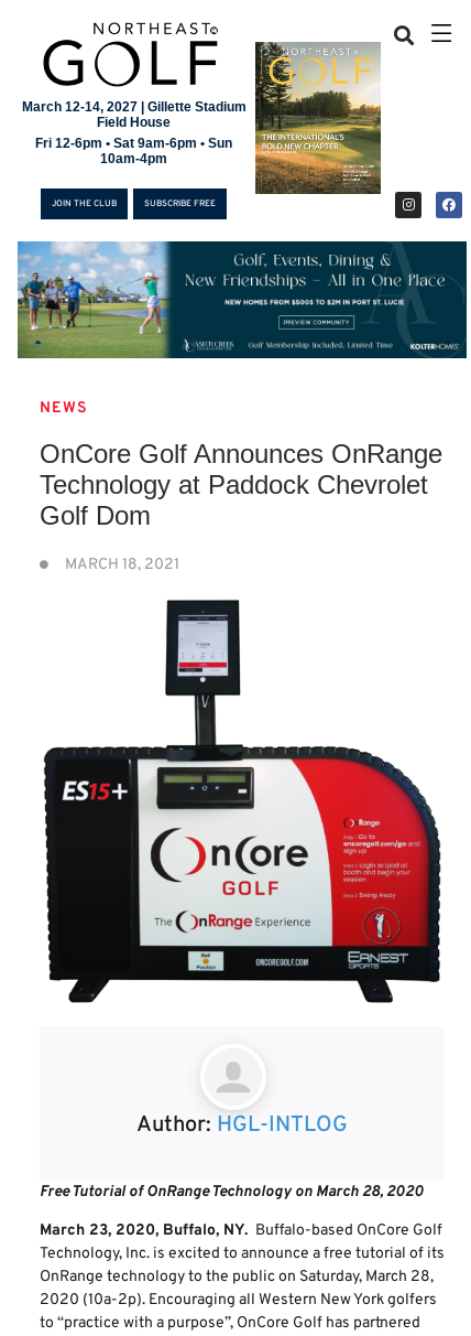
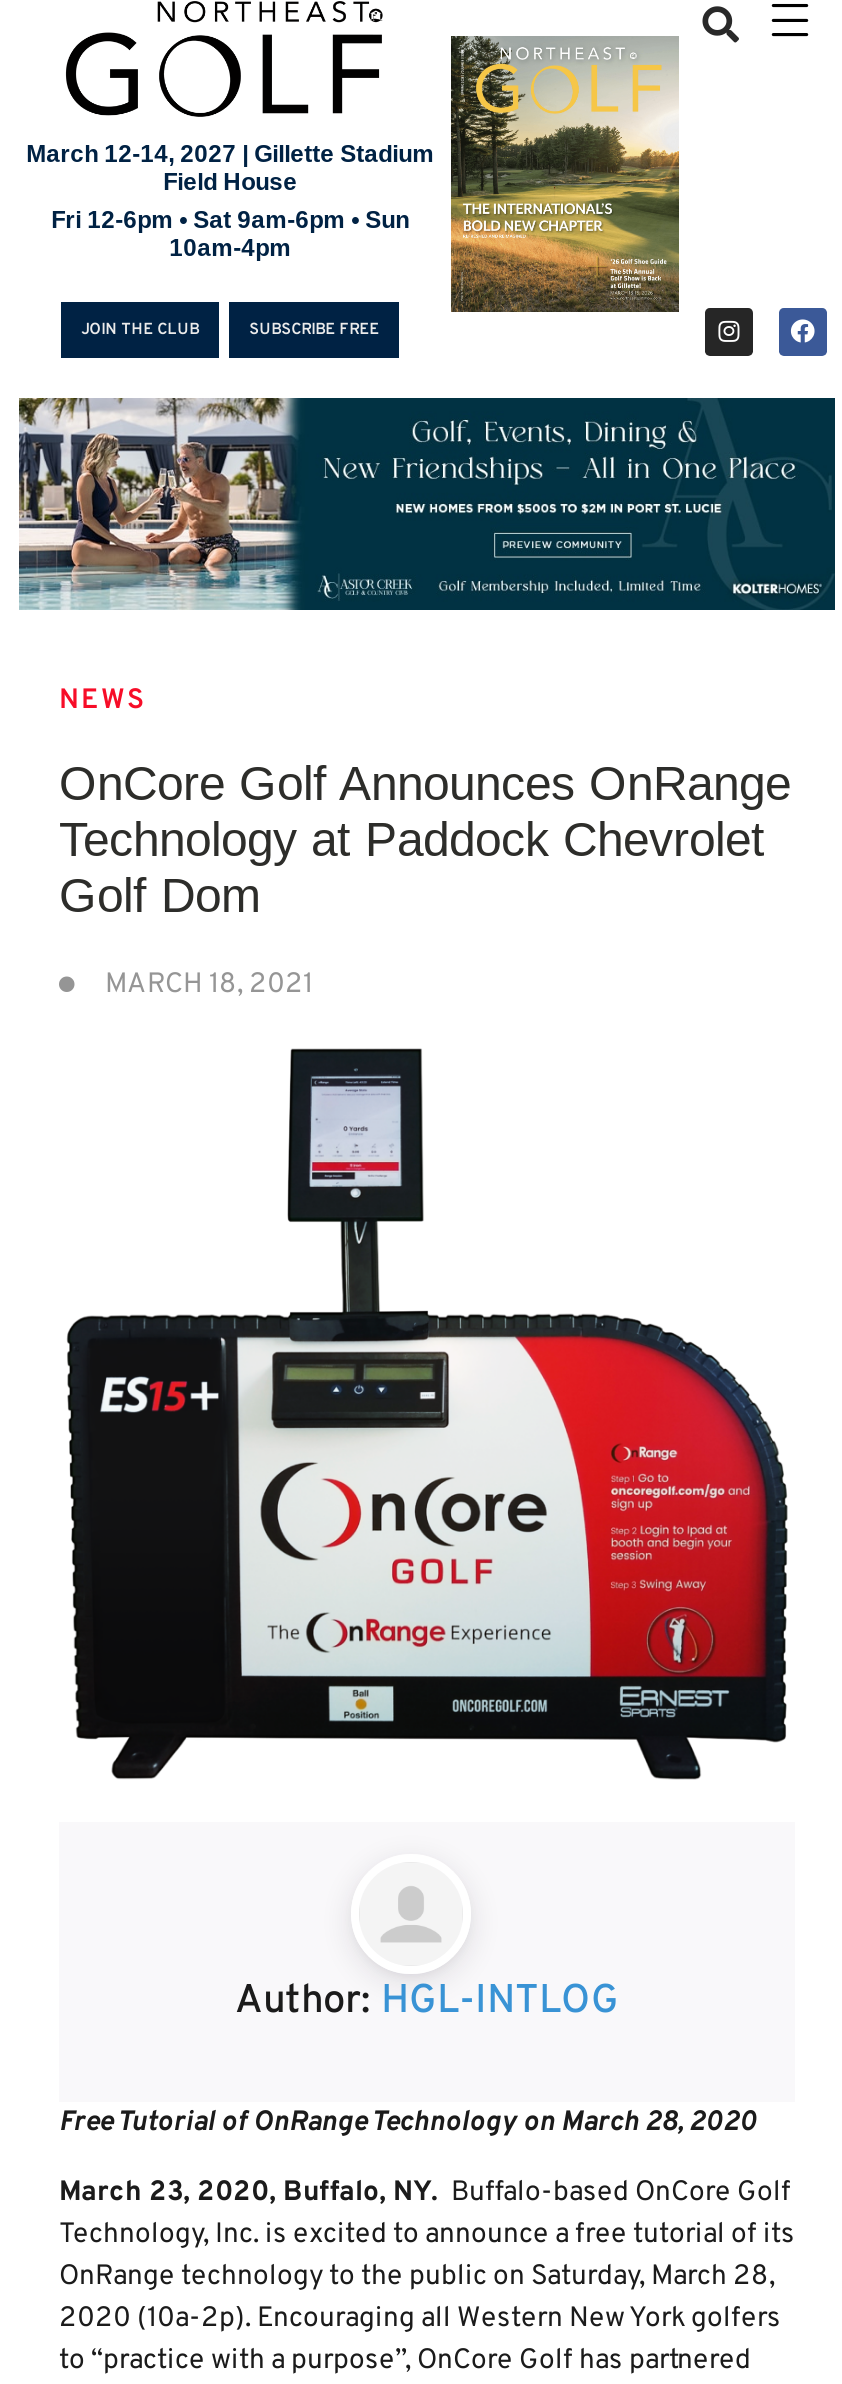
[17,240,169,359] [image] -> [17,396,295,610] [image]

